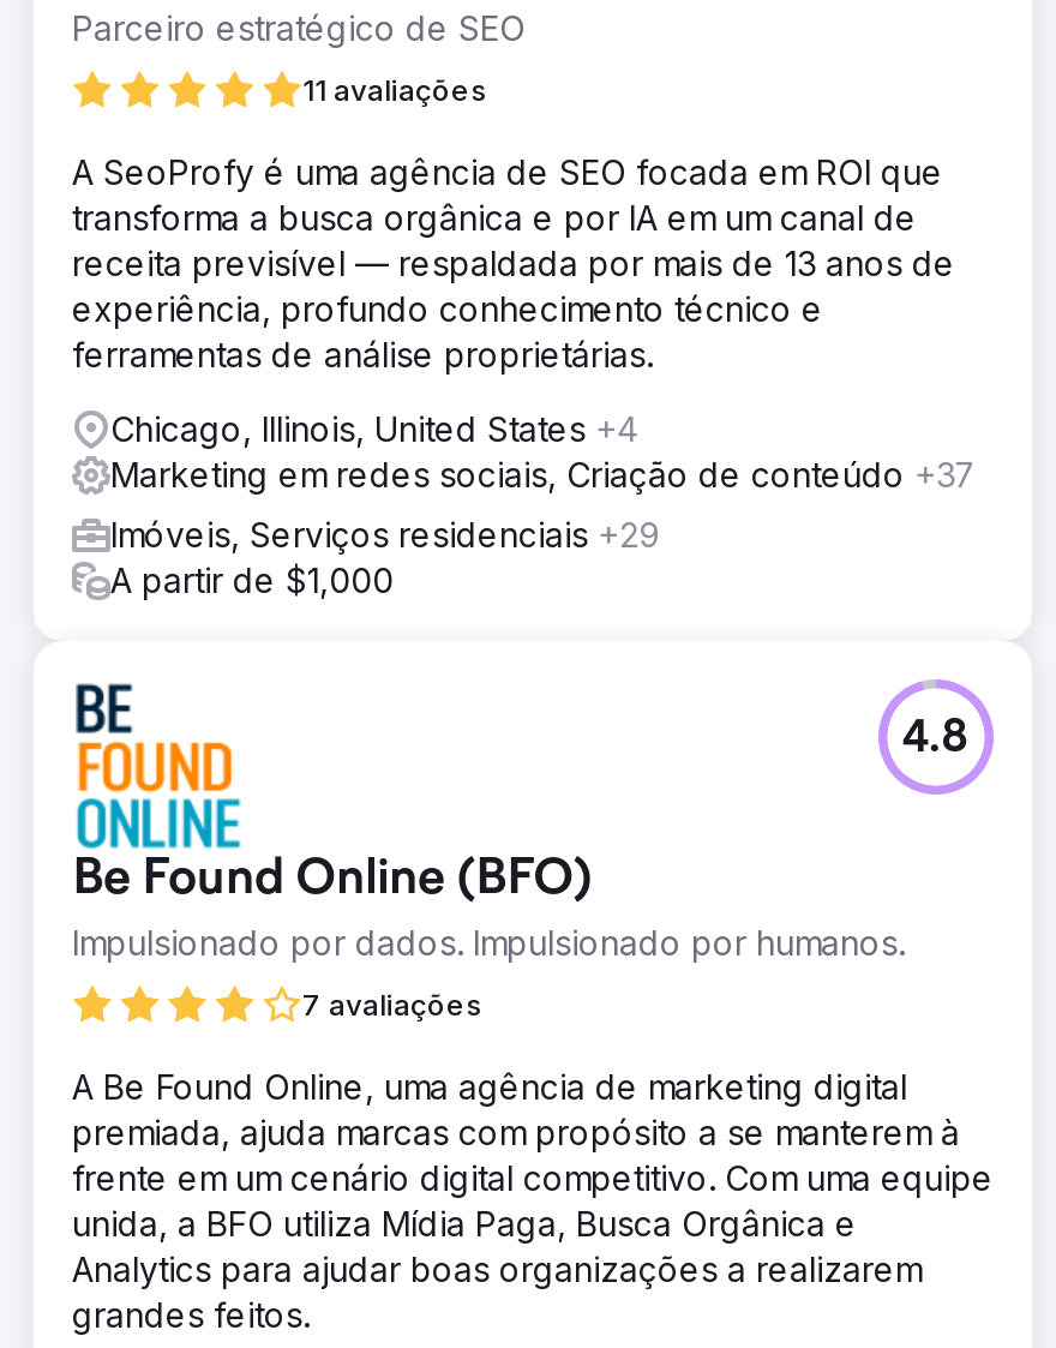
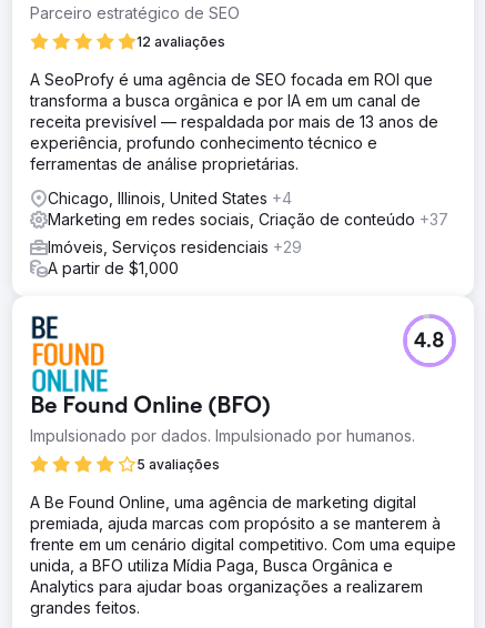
[302,72,487,108] 11 avaliações -> [137,33,225,50] 12 avaliações
[302,987,482,1023] 7 avaliações -> [137,456,220,473] 5 avaliações

